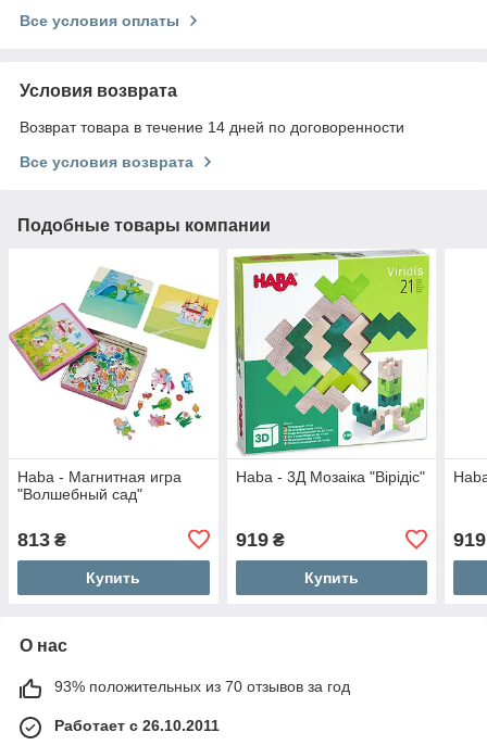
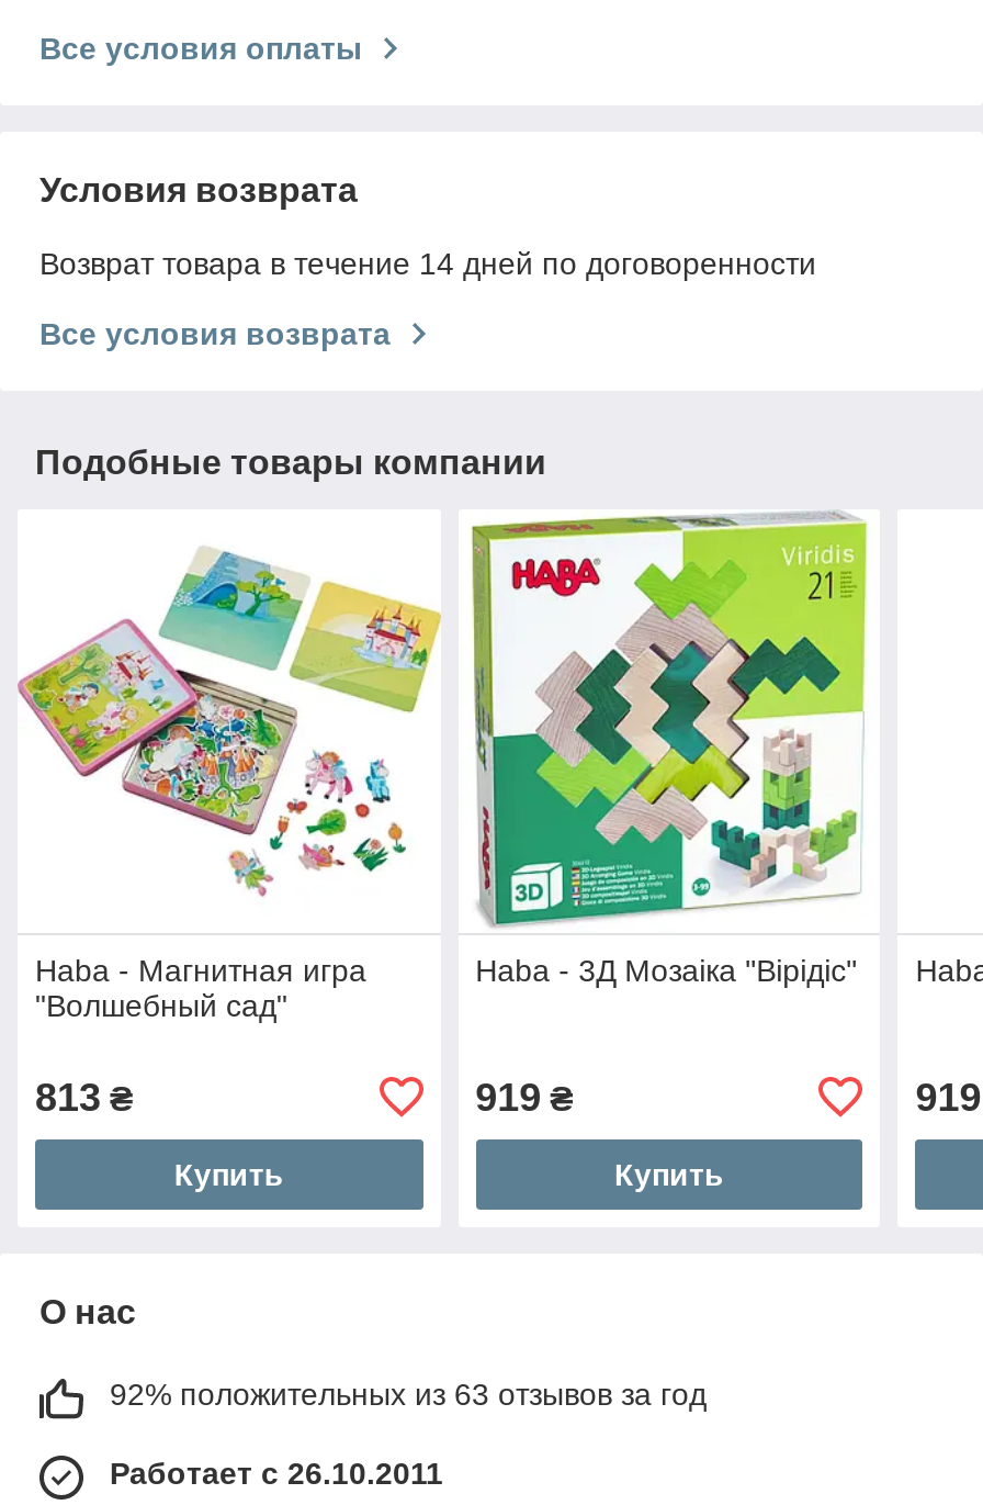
[54,677,350,695] 93% положительных из 70 отзывов за год -> [110,1376,707,1411] 92% положительных из 63 отзывов за год

